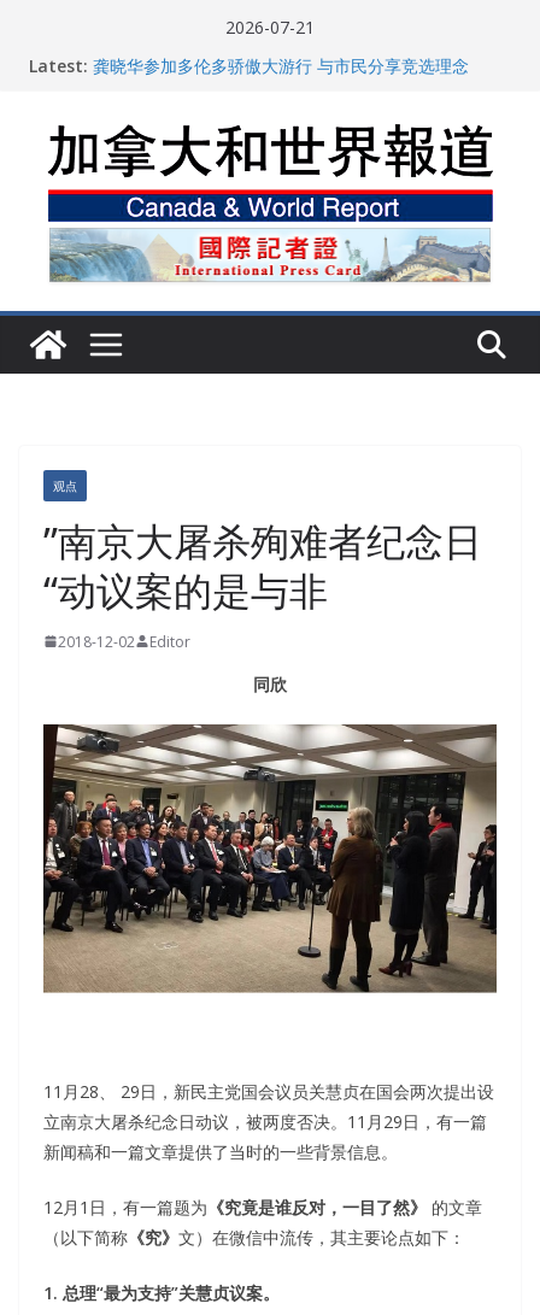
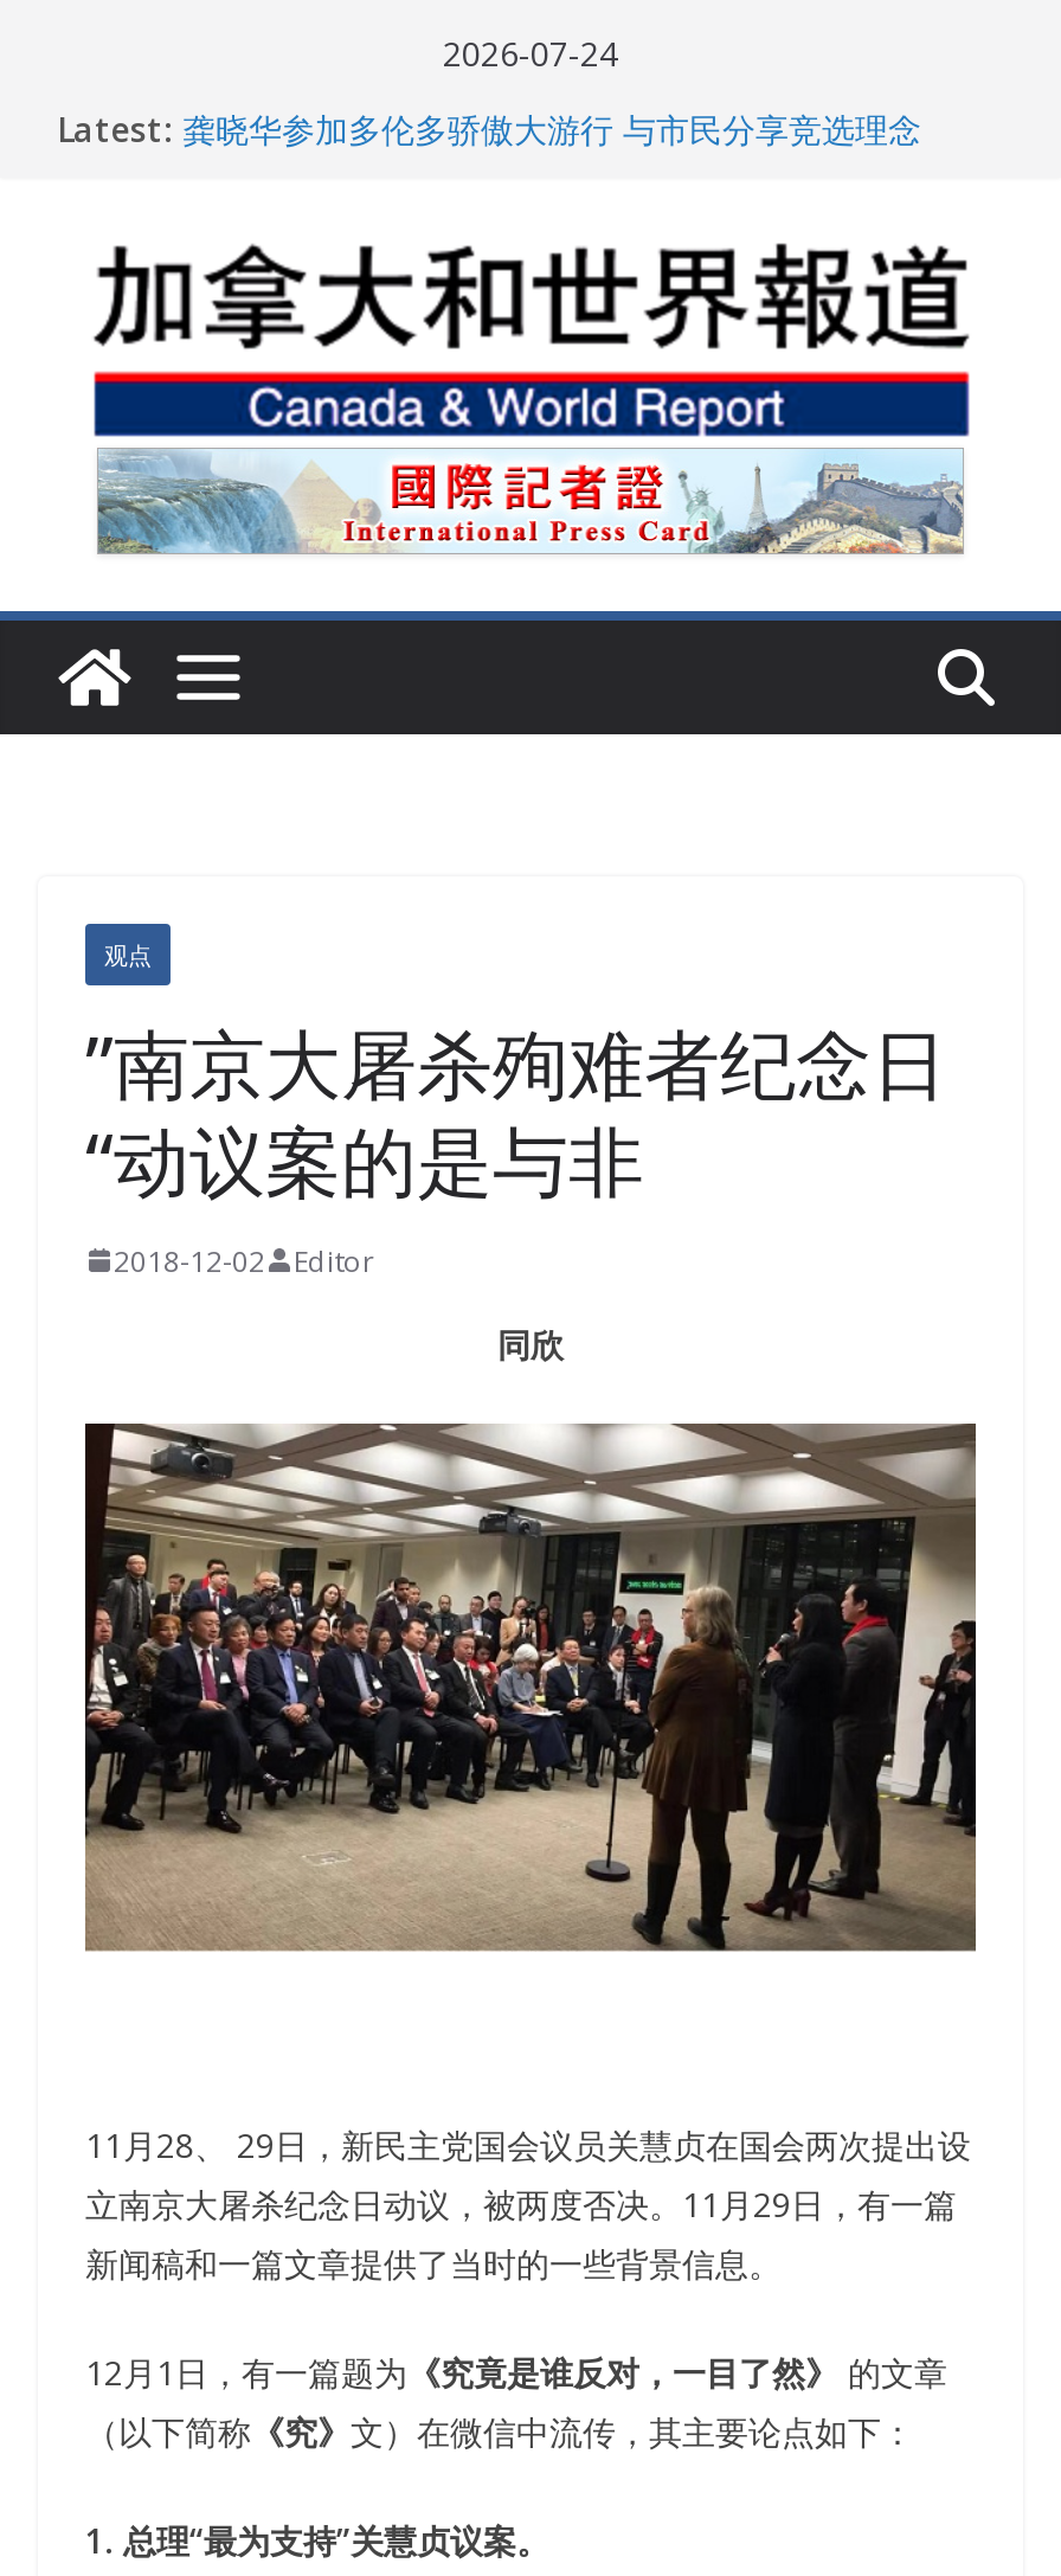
[225,16,315,39] 2026-07-21 -> [443,31,618,76] 2026-07-24

